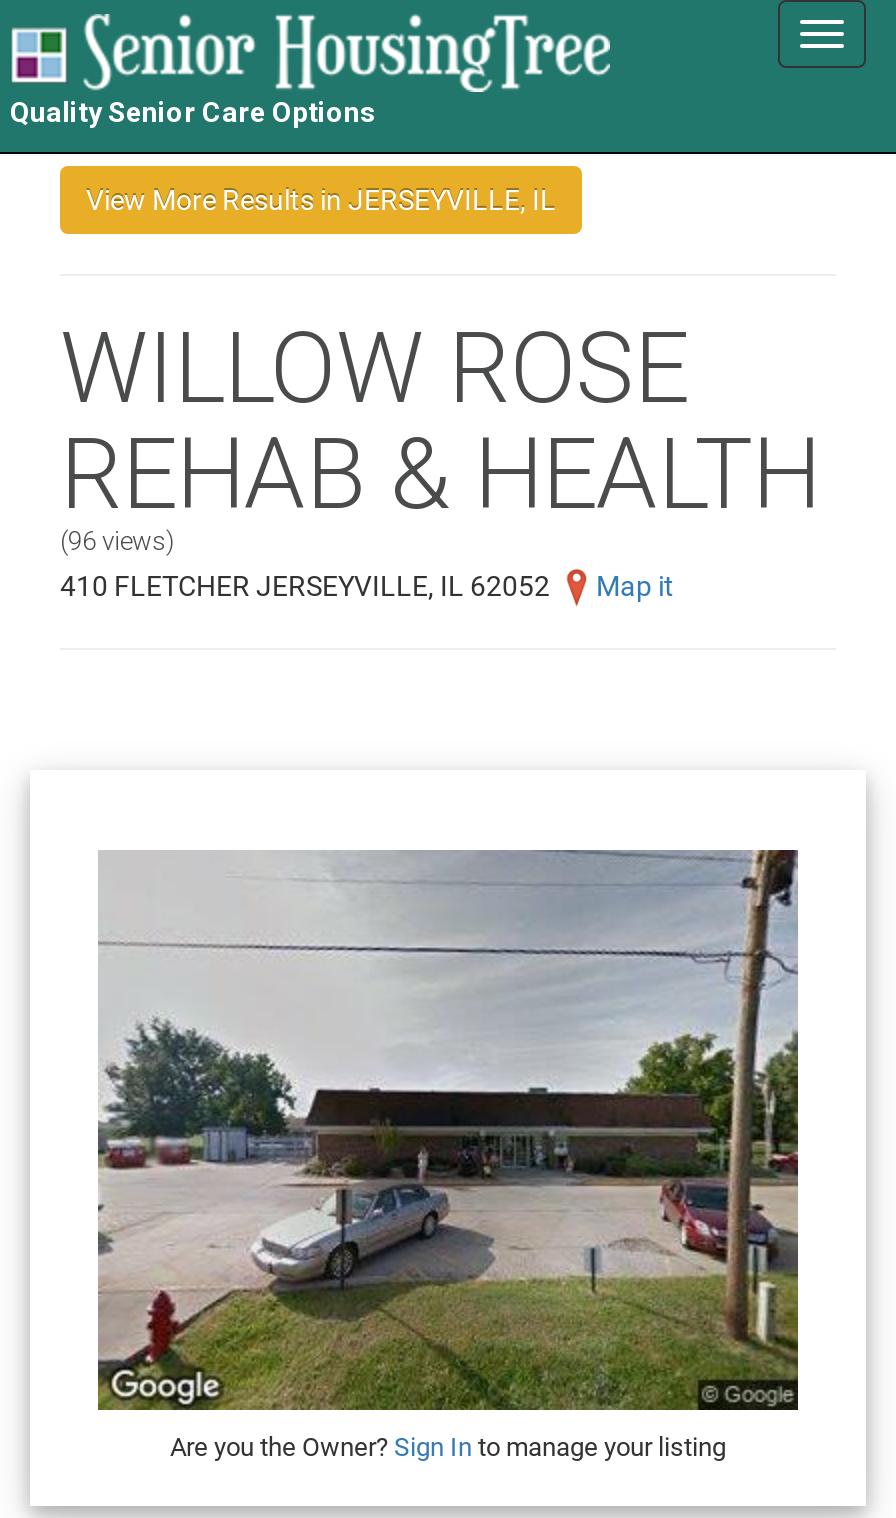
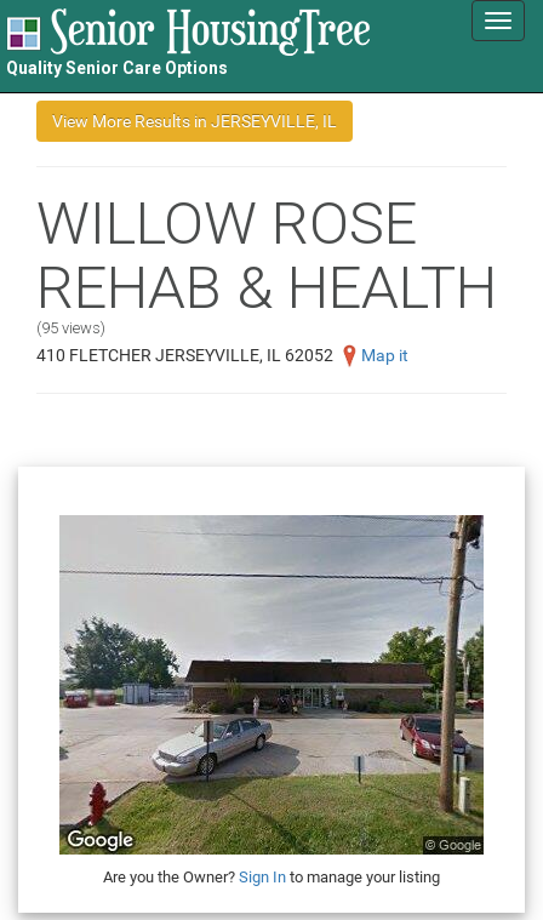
[60,526,174,556] (96 views) -> [36,319,105,337] (95 views)

